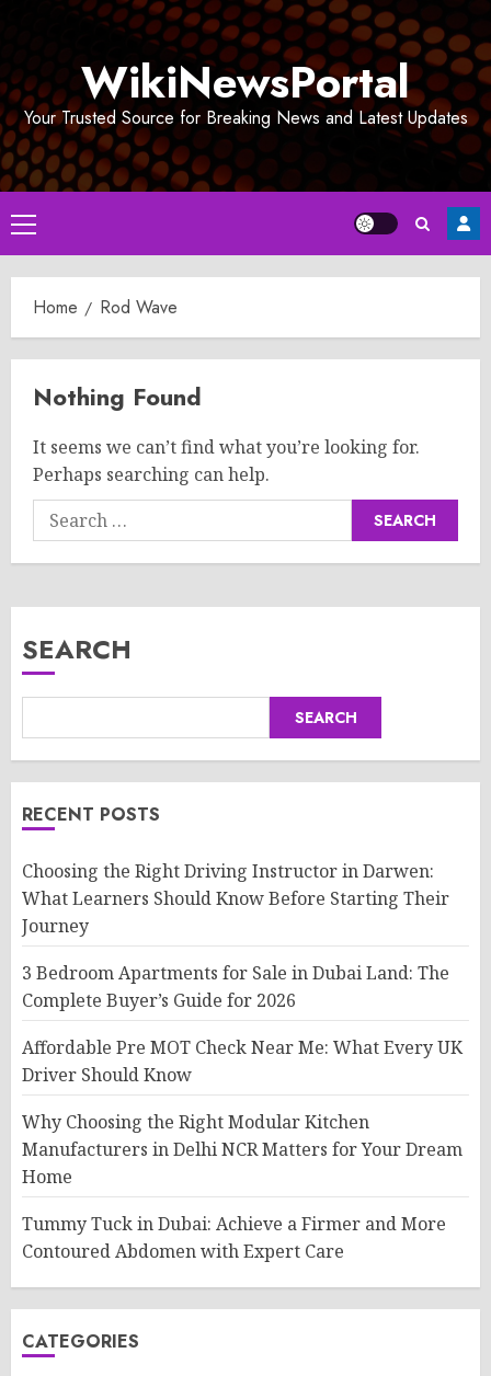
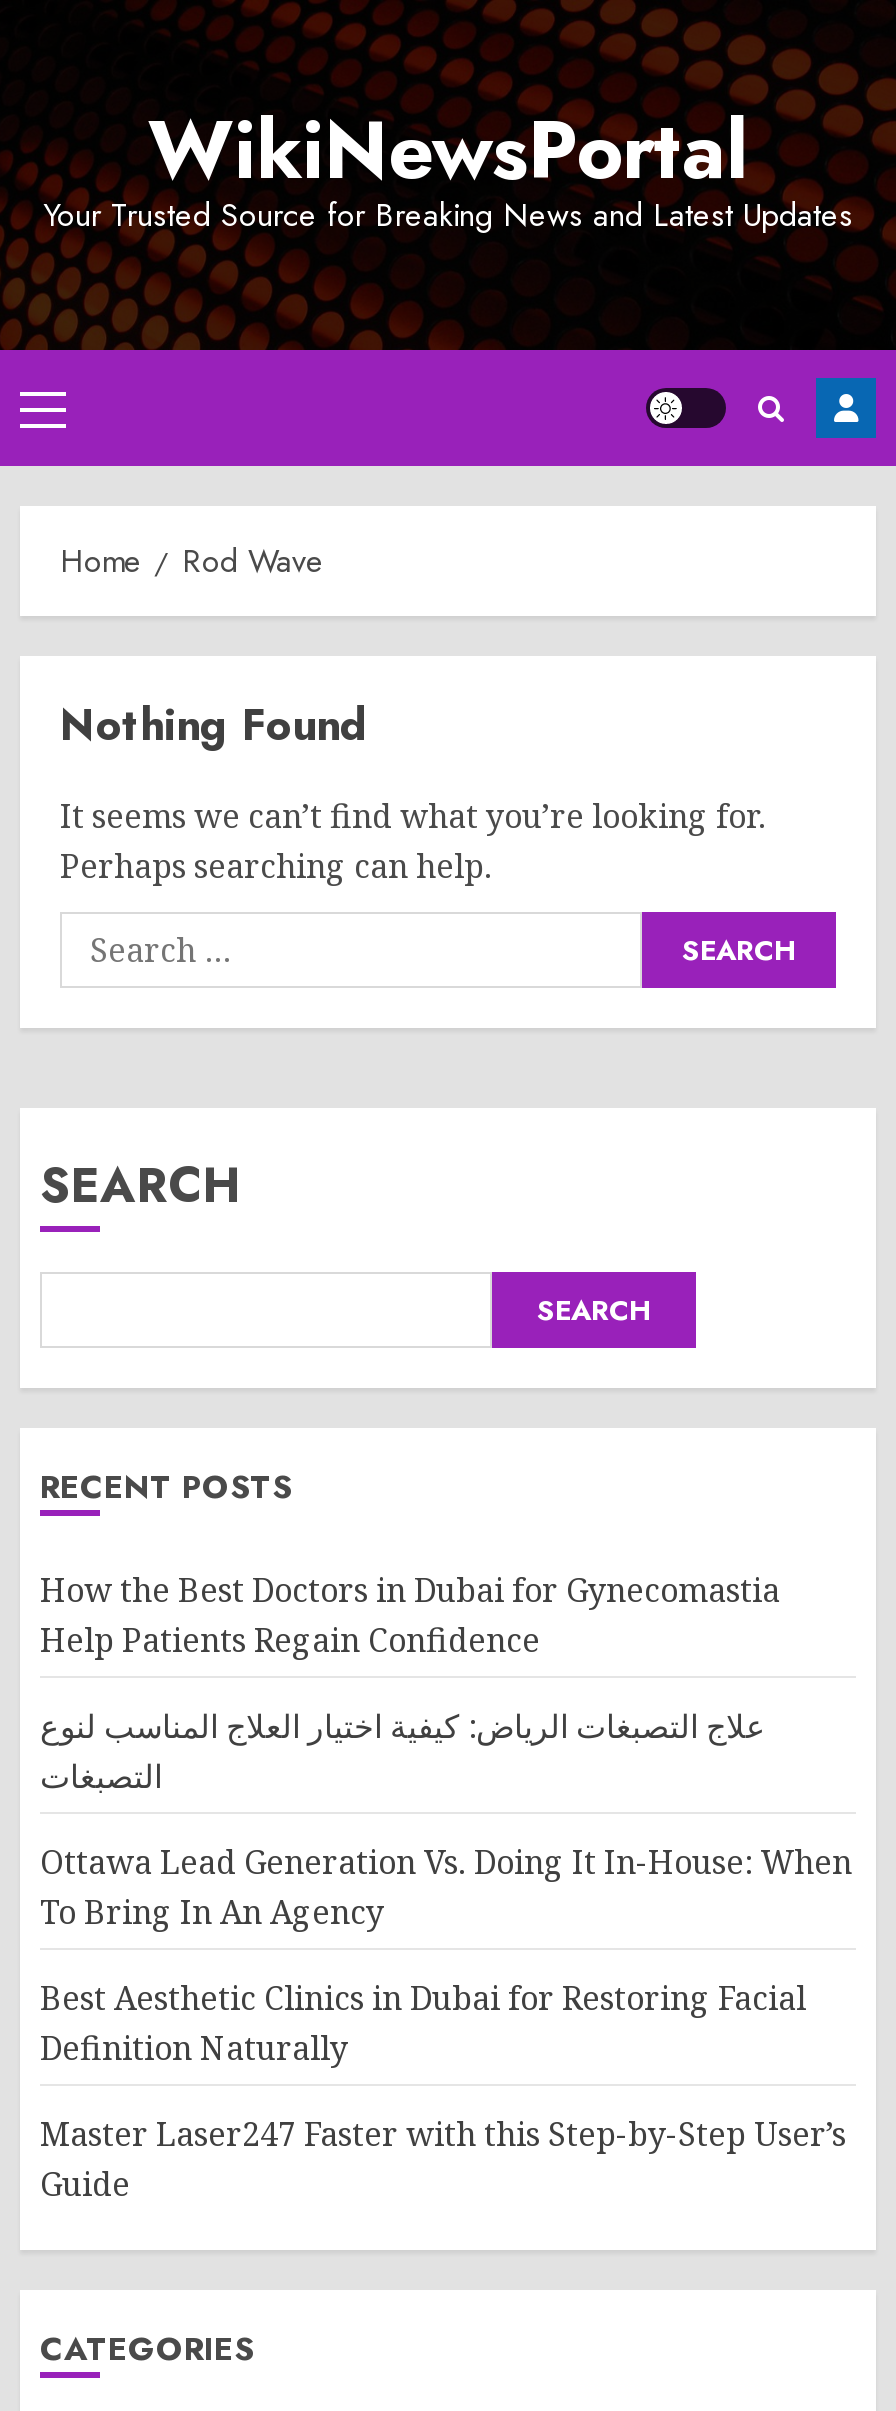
[22,859,449,938] Choosing the Right Driving Instructor in Darwen: | What Learners Should Know Before Starting Their | Journey -> [40,1568,780,1662] How the Best Doctors in Dubai for Gynecomastia | Help Patients Regain Confidence
[22,961,449,1012] 3 Bedroom Apartments for Sale in Dubai Land: The | Complete Buyer’s Guide for 2026 -> [40,1704,766,1798] علاج التصبغات الرياض: كيفية اختيار العلاج المناسب لنوع | التصبغات
[22,1035,463,1087] Affordable Pre MOT Check Near Me: What Every UK | Driver Should Know -> [40,1840,852,1934] Ottawa Lead Generation Vs. Doing It In-House: When | To Bring In An Agency
[22,1110,463,1189] Why Choosing the Right Modular Kitchen | Manufacturers in Delhi NCR Matters for Your Dream | Home -> [40,1976,806,2070] Best Aesthetic Clinics in Dubai for Restoring Facial | Definition Naturally
[22,1212,446,1263] Tummy Tuck in Dubai: Achieve a Firmer and More | Contoured Abdomen with Expert Care -> [40,2112,846,2206] Master Laser247 Faster with this Step-by-Step User’s | Guide

